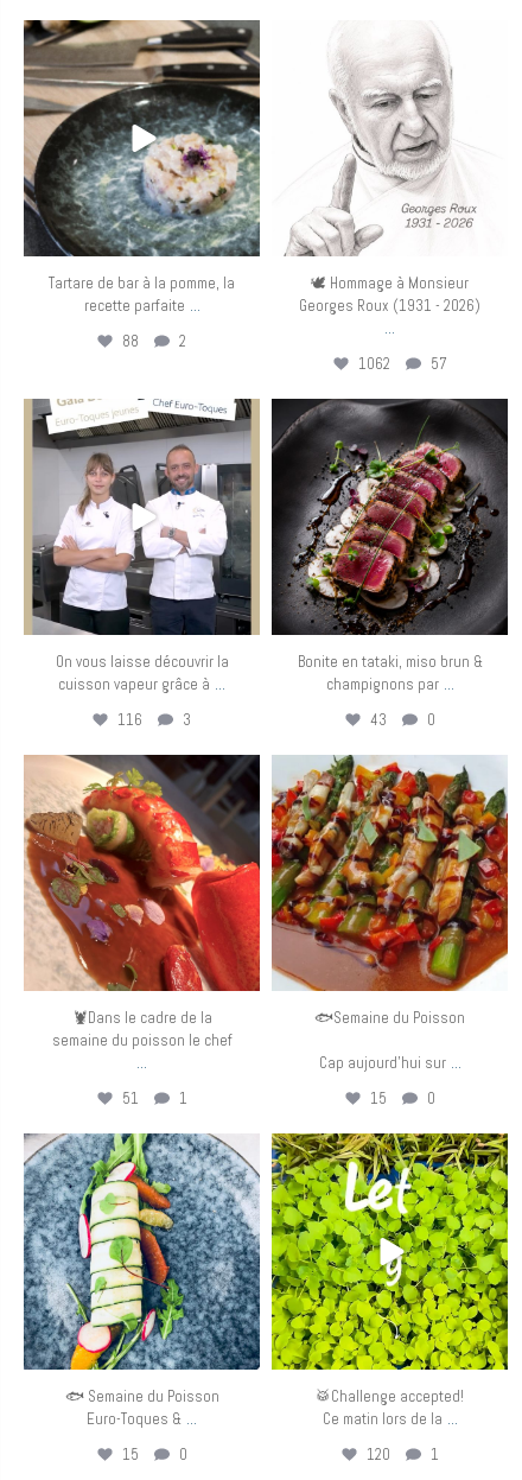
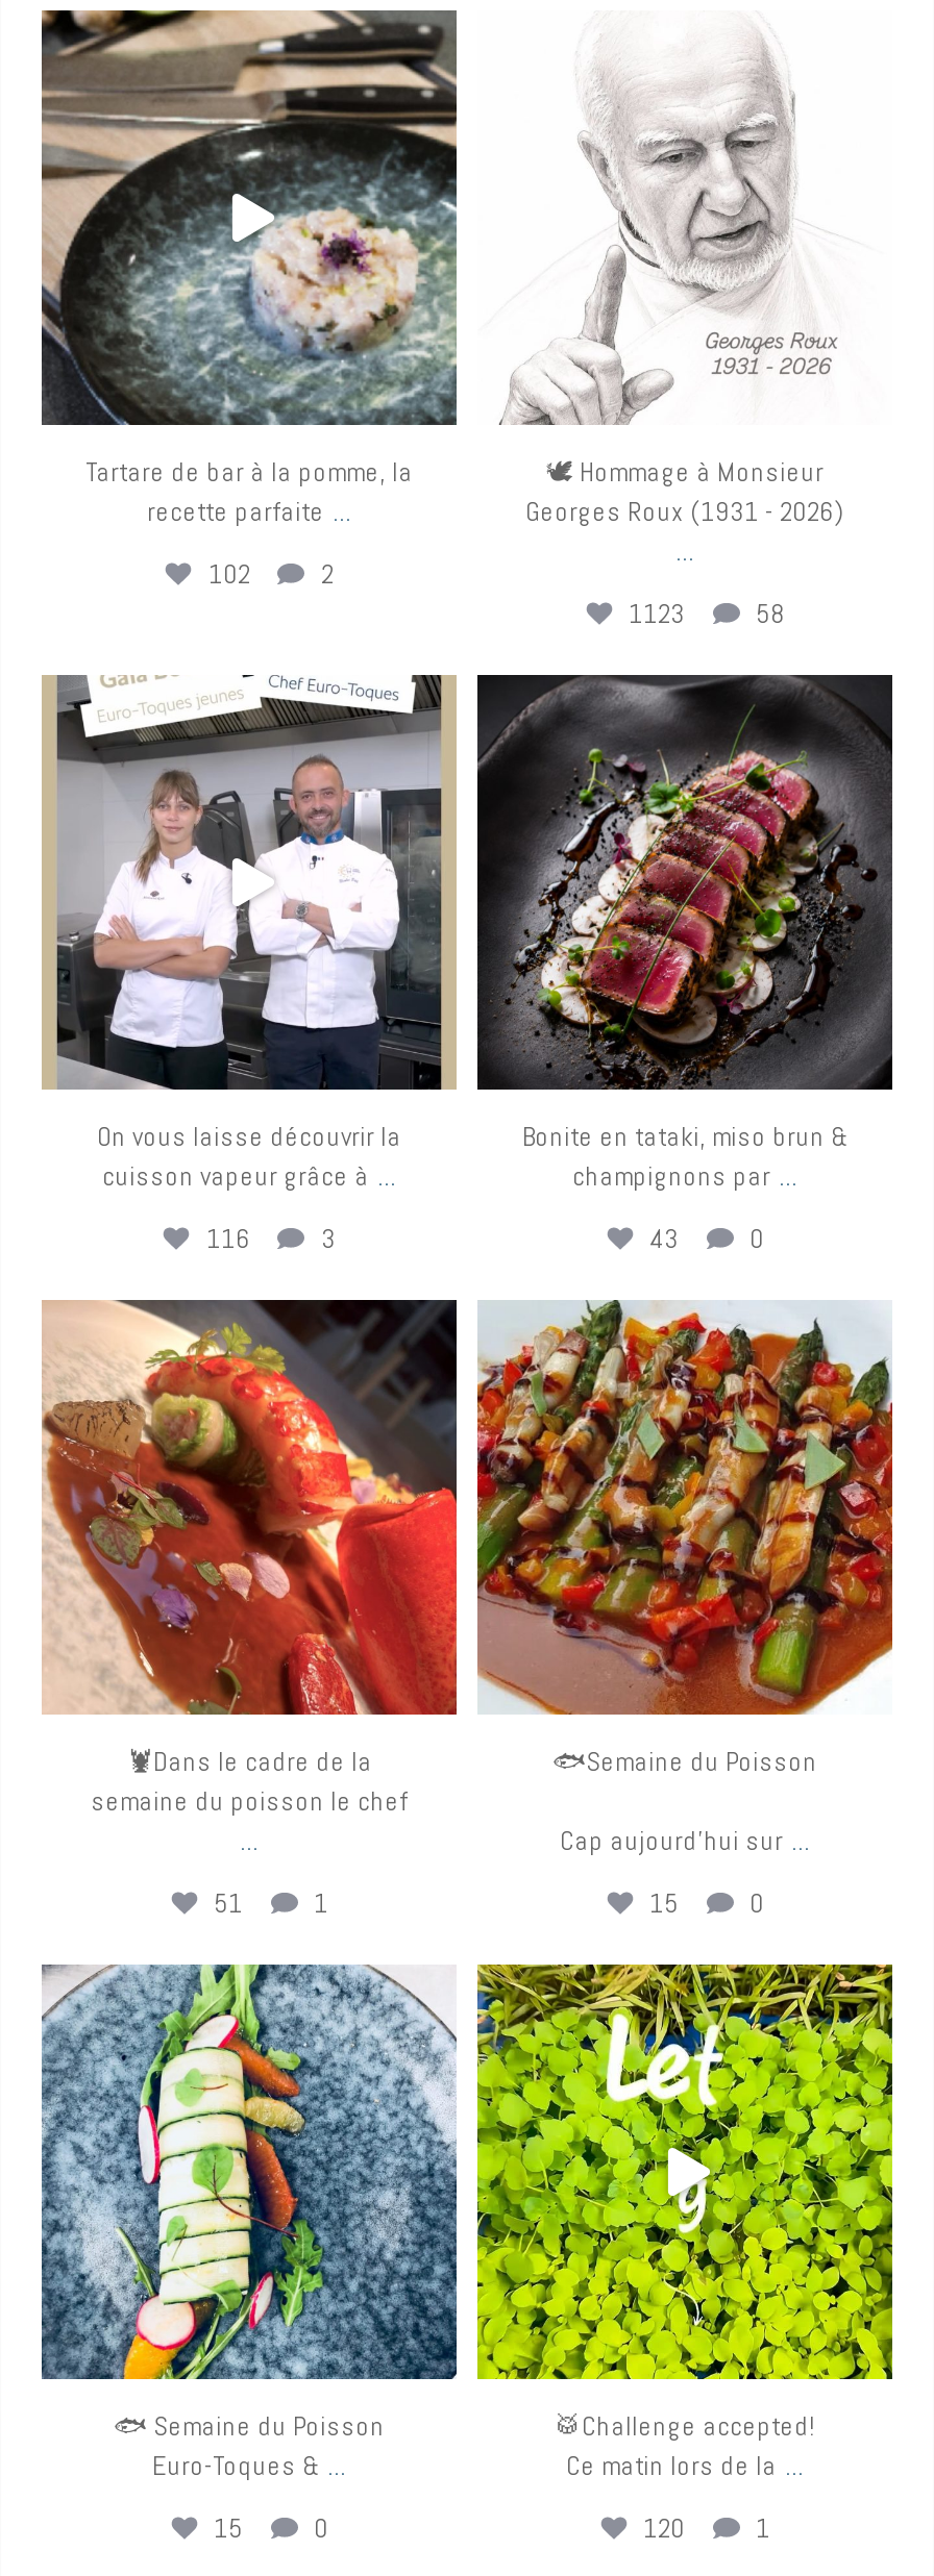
[122,331,186,351] 88 2 -> [208,556,334,592] 102 2
[358,354,393,374] 1062 -> [629,596,691,631] 1123
[430,354,447,374] 57 -> [756,596,785,631] 58

